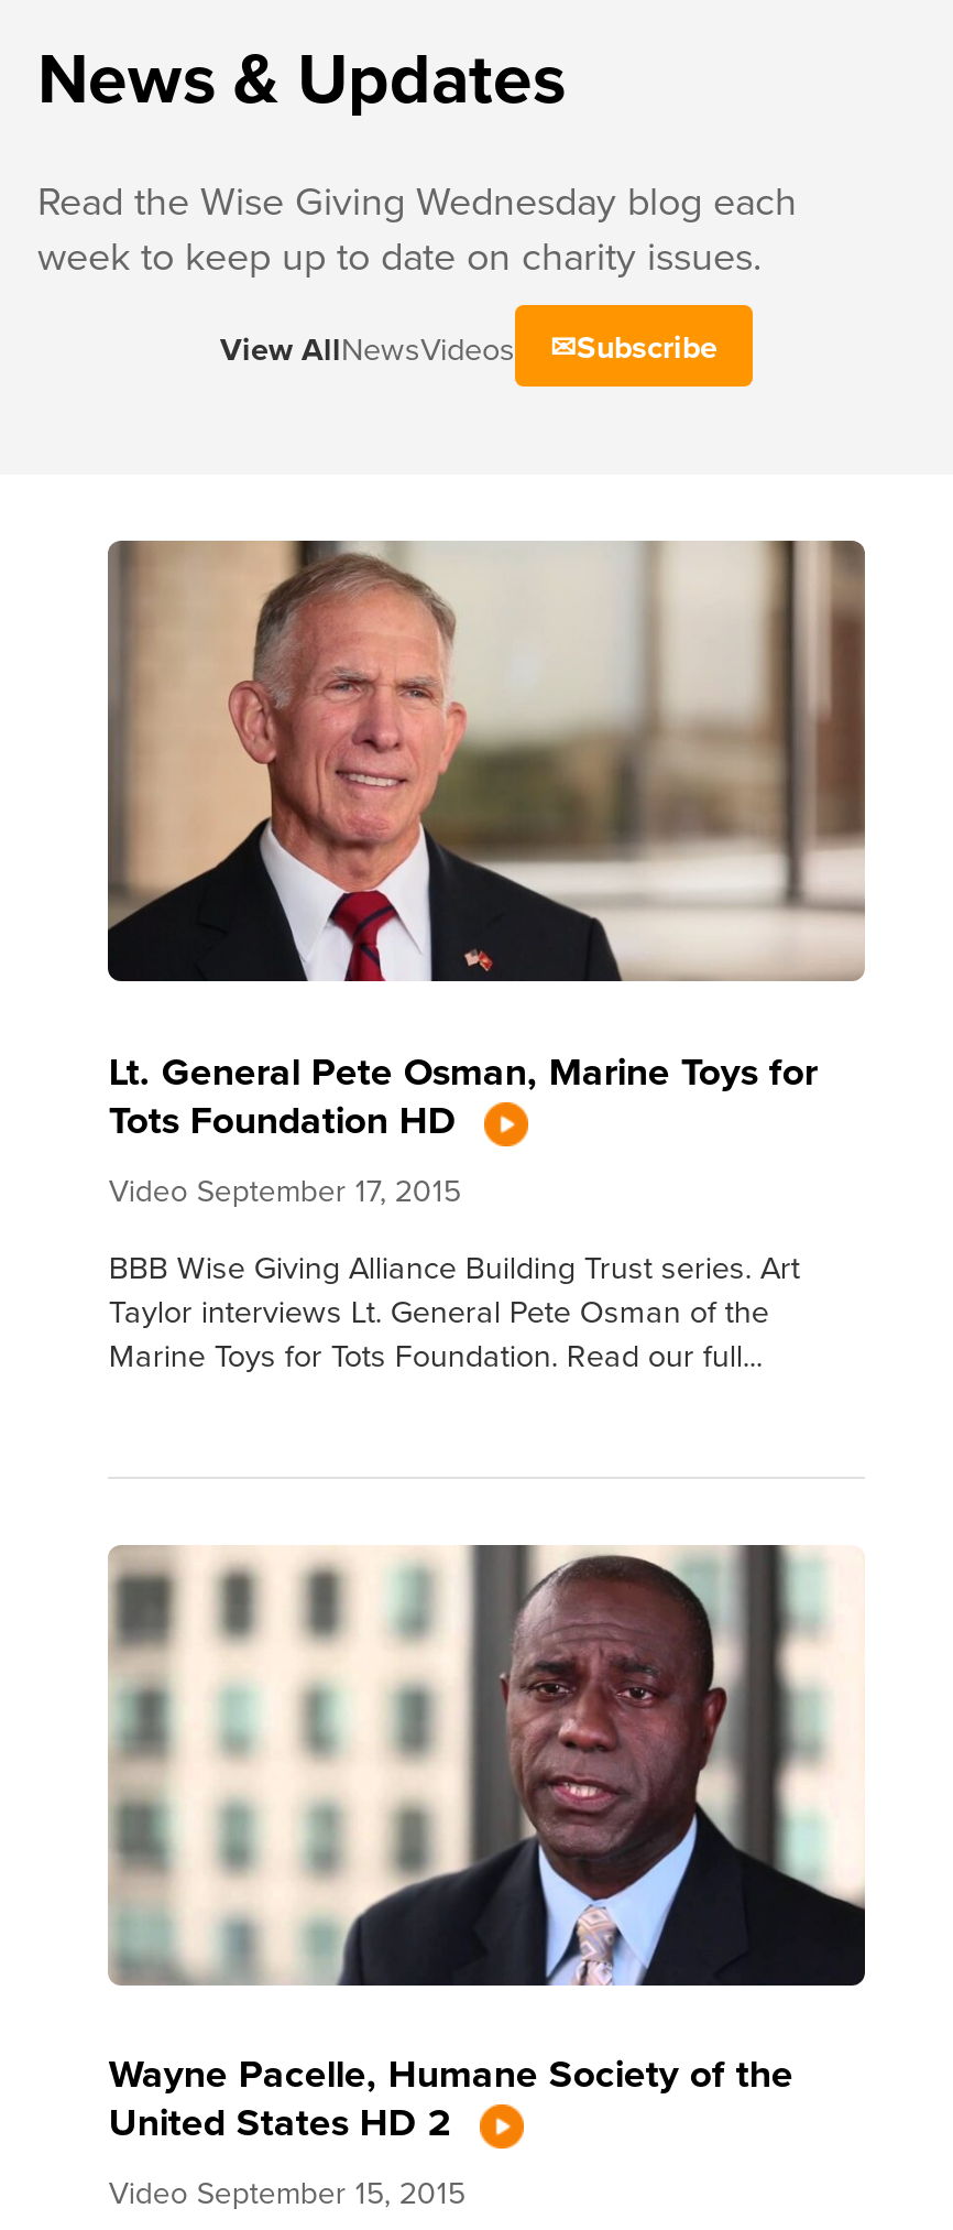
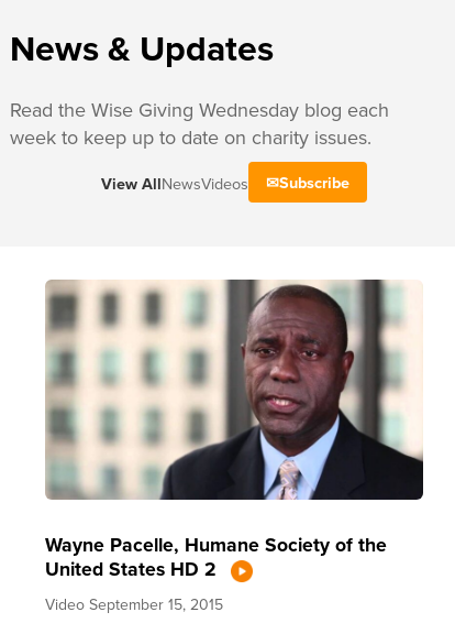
[106,539,867,1377] [image] | Lt. General Pete Osman, Marine Toys for | Tots Foundation HD | Video September 17, 2015 | BBB Wise Giving Alliance Building Trust series. Art | Taylor interviews Lt. General Pete Osman of the | Marine Toys for Tots Foundation. Read our full... -> none

